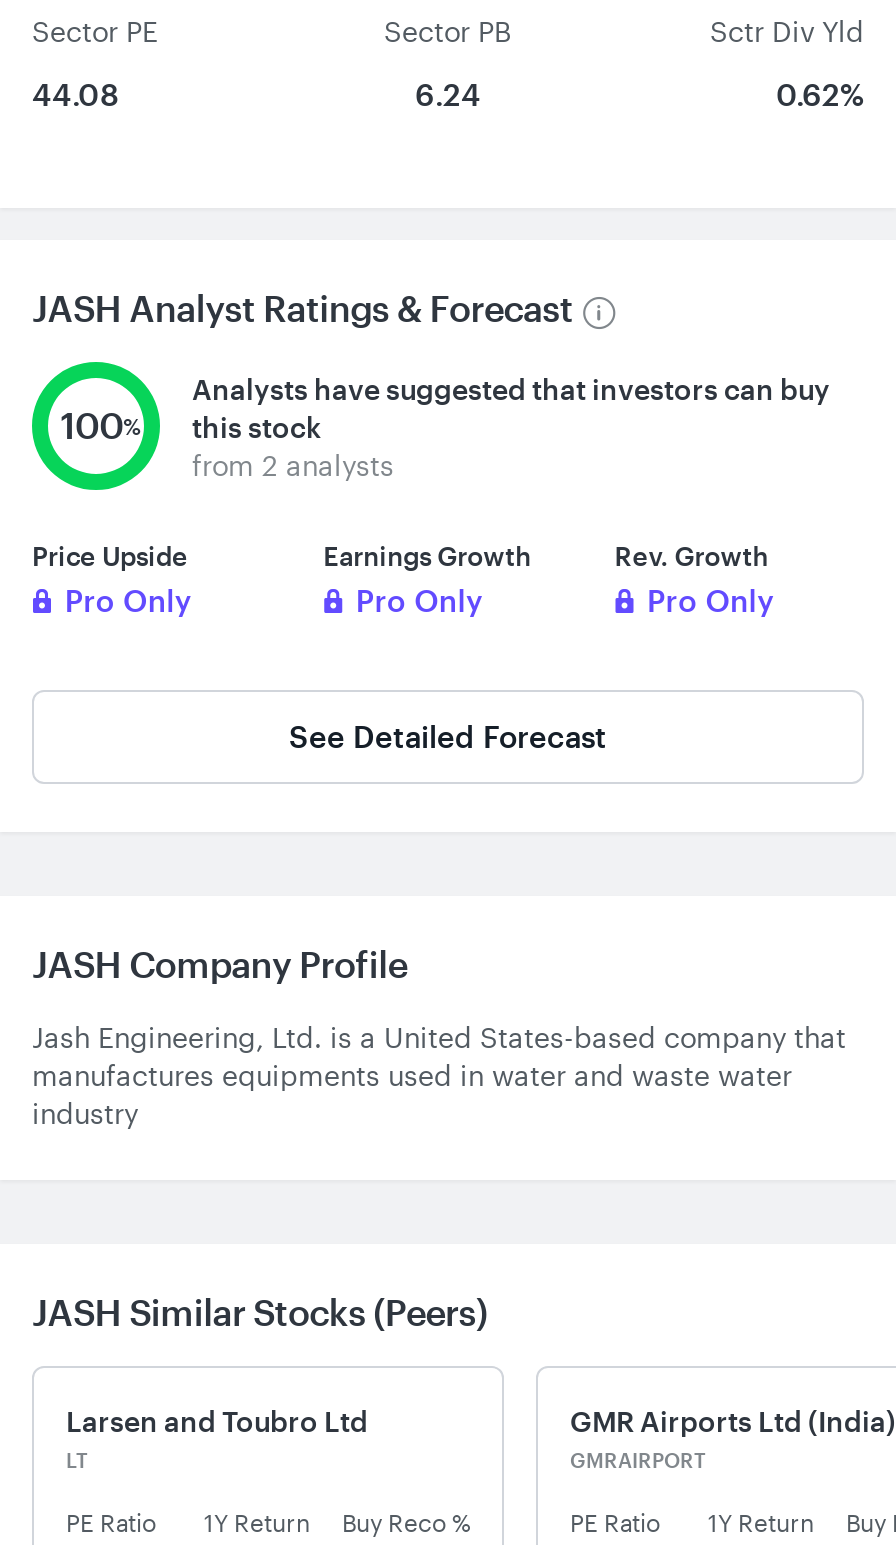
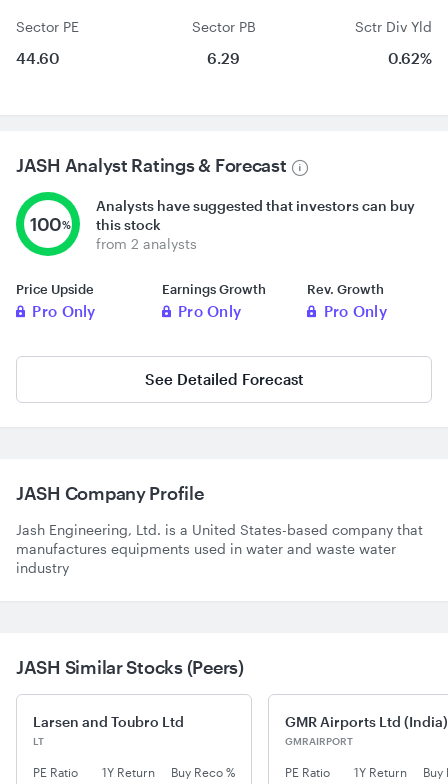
[32,76,118,112] 44.08 -> [16,49,60,67] 44.60
[415,76,481,112] 6.24 -> [207,49,240,67] 6.29

